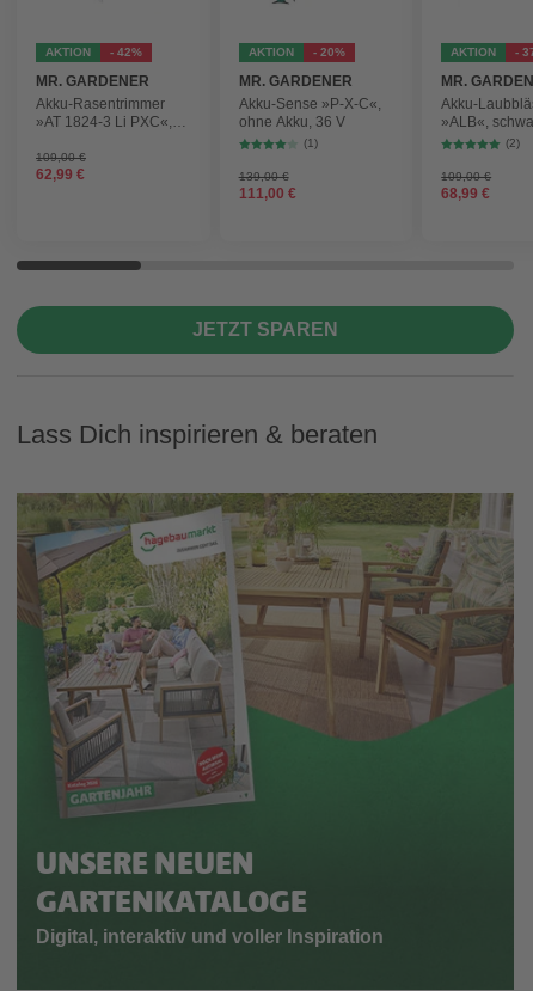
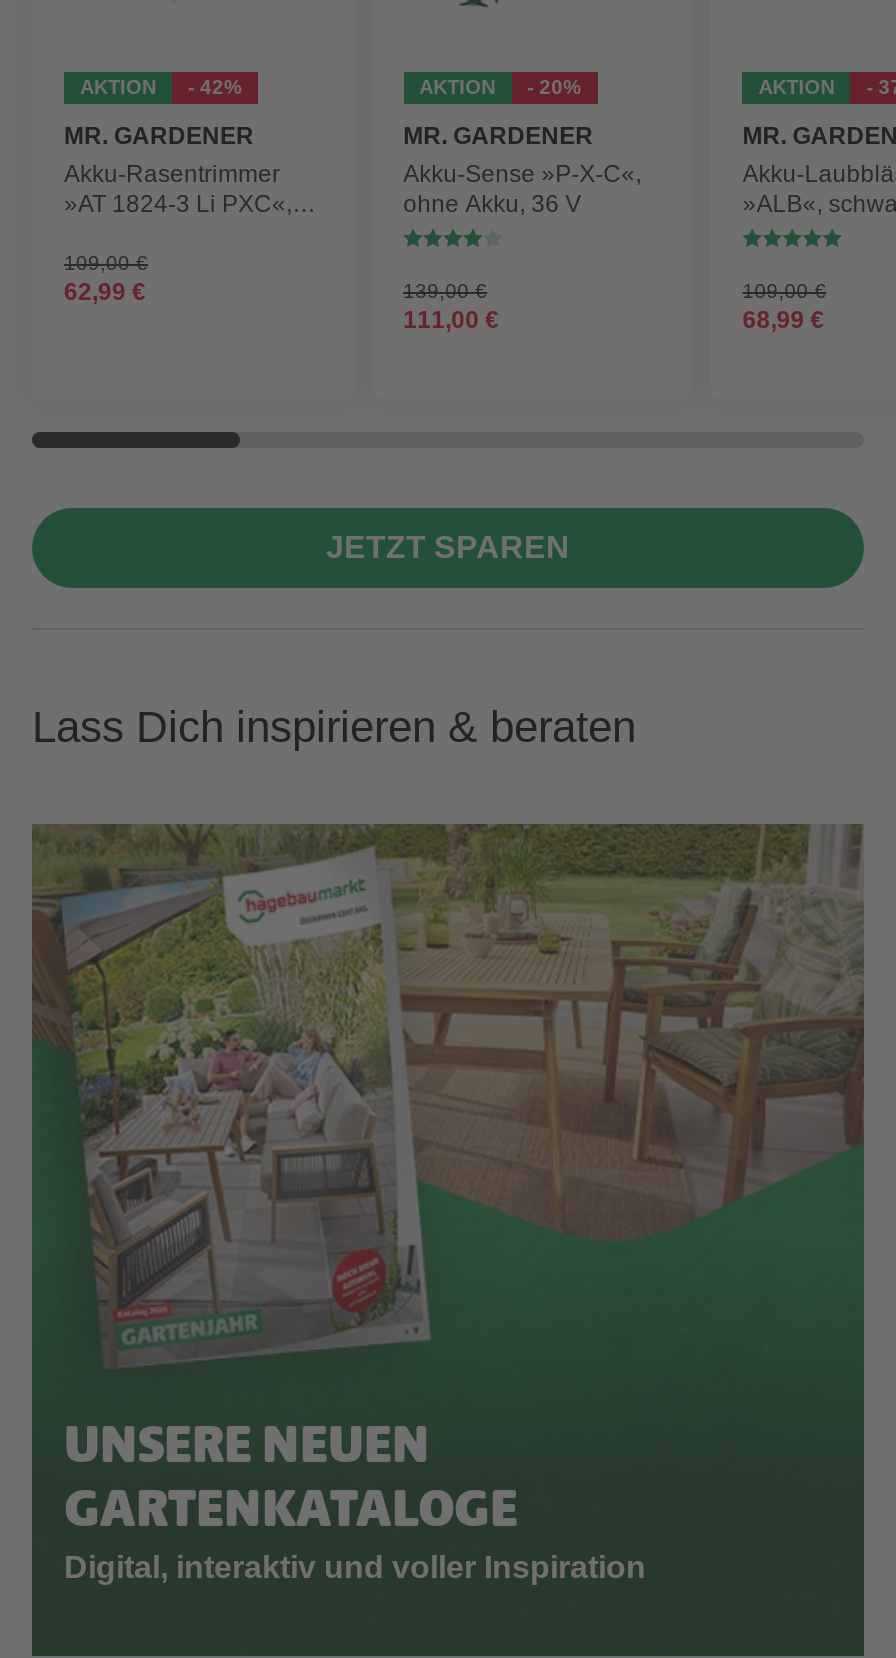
[303,137,317,150] (1) -> none
[506,137,520,150] (2) -> none

